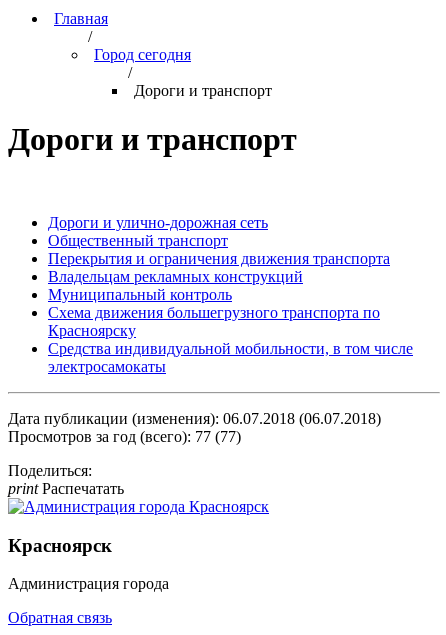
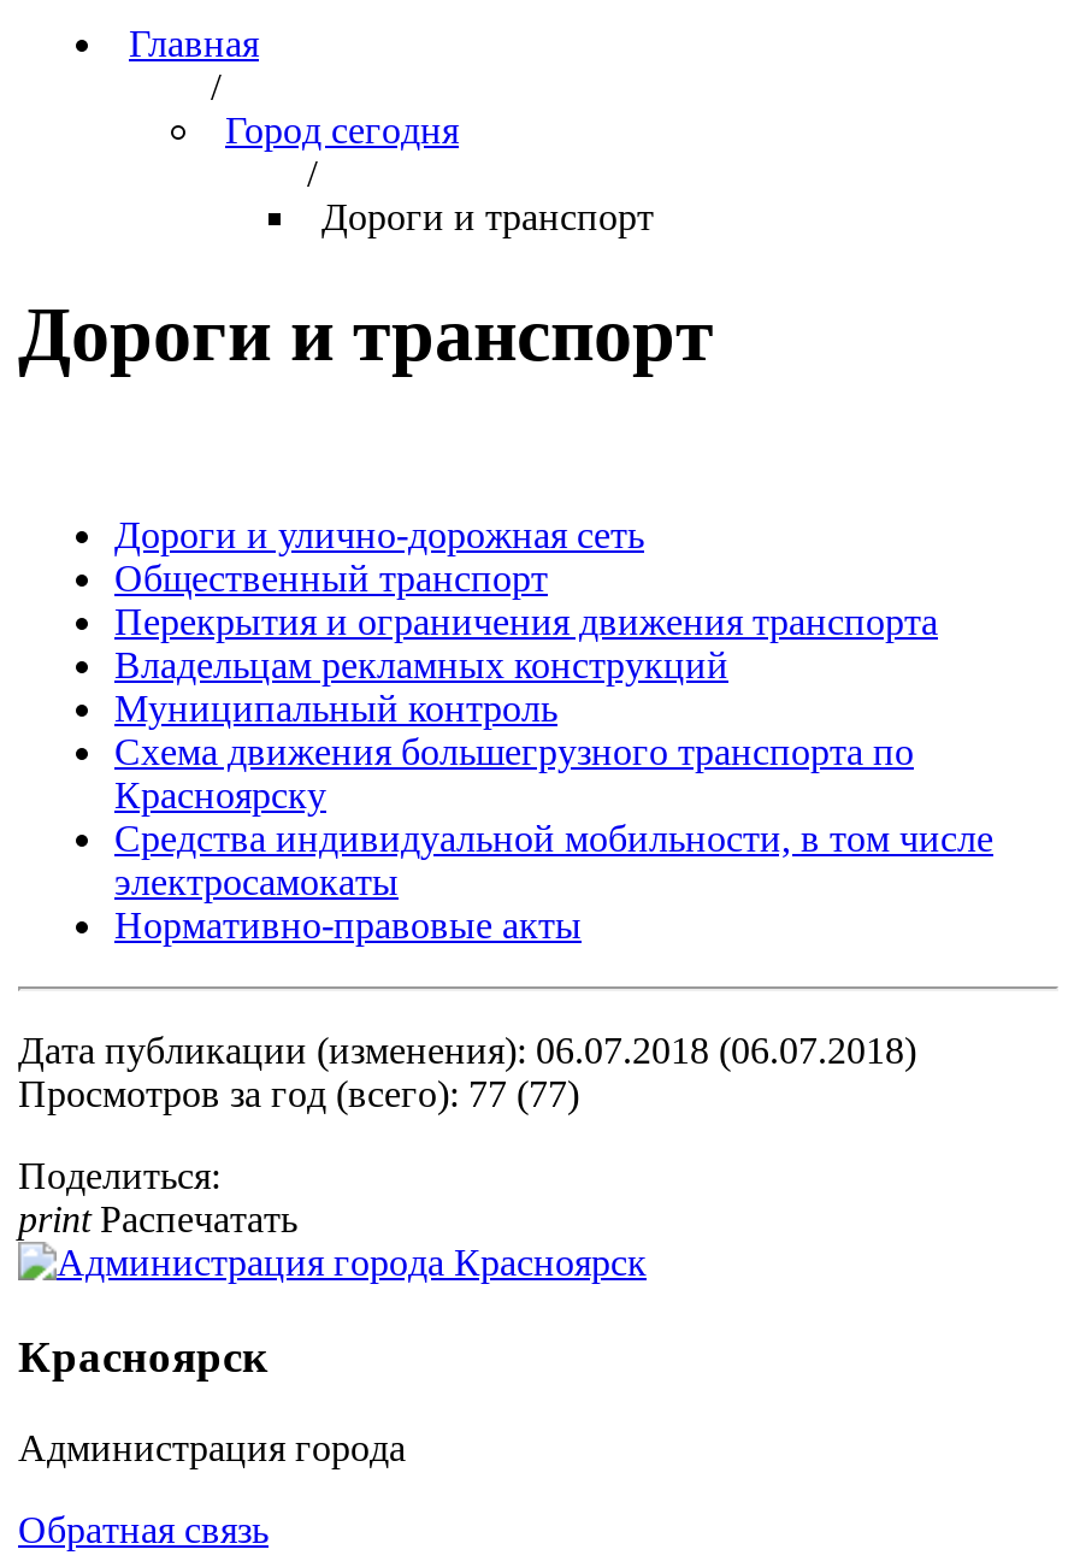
none -> [114,904,582,945] Нормативно-правовые акты

